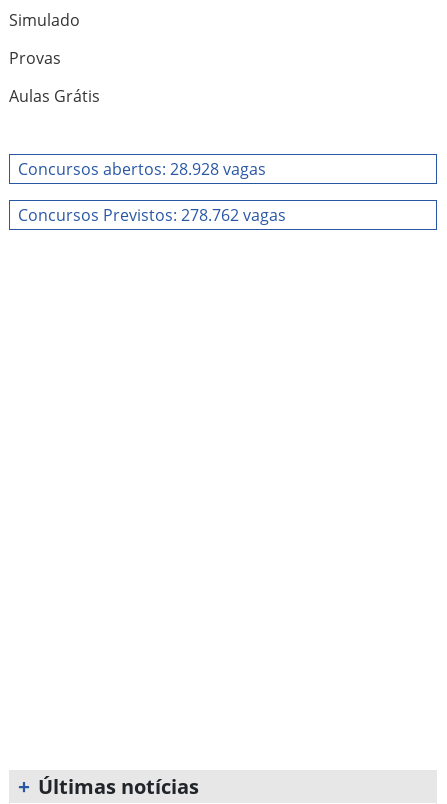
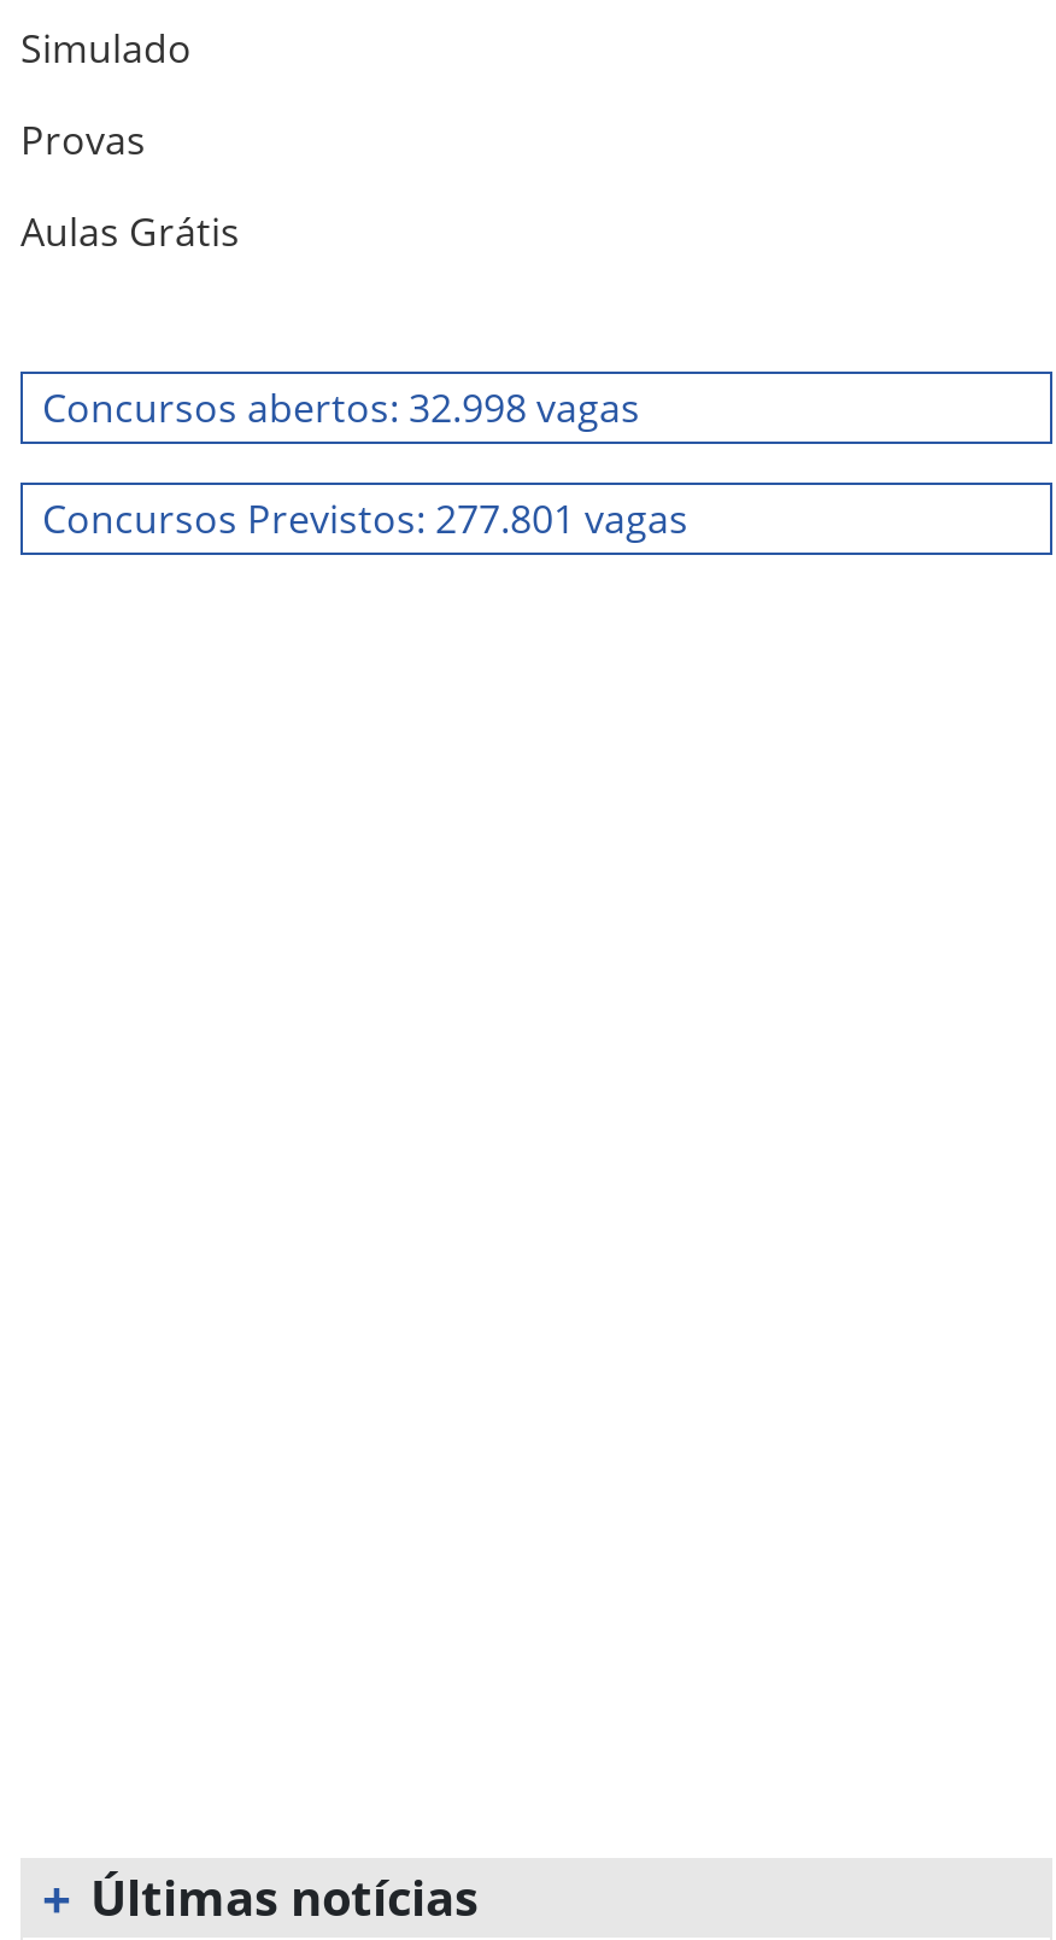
[18,158,266,180] Concursos abertos: 28.928 vagas -> [42,381,640,434] Concursos abertos: 32.998 vagas
[18,204,286,226] Concursos Previstos: 278.762 vagas -> [42,492,688,545] Concursos Previstos: 277.801 vagas

